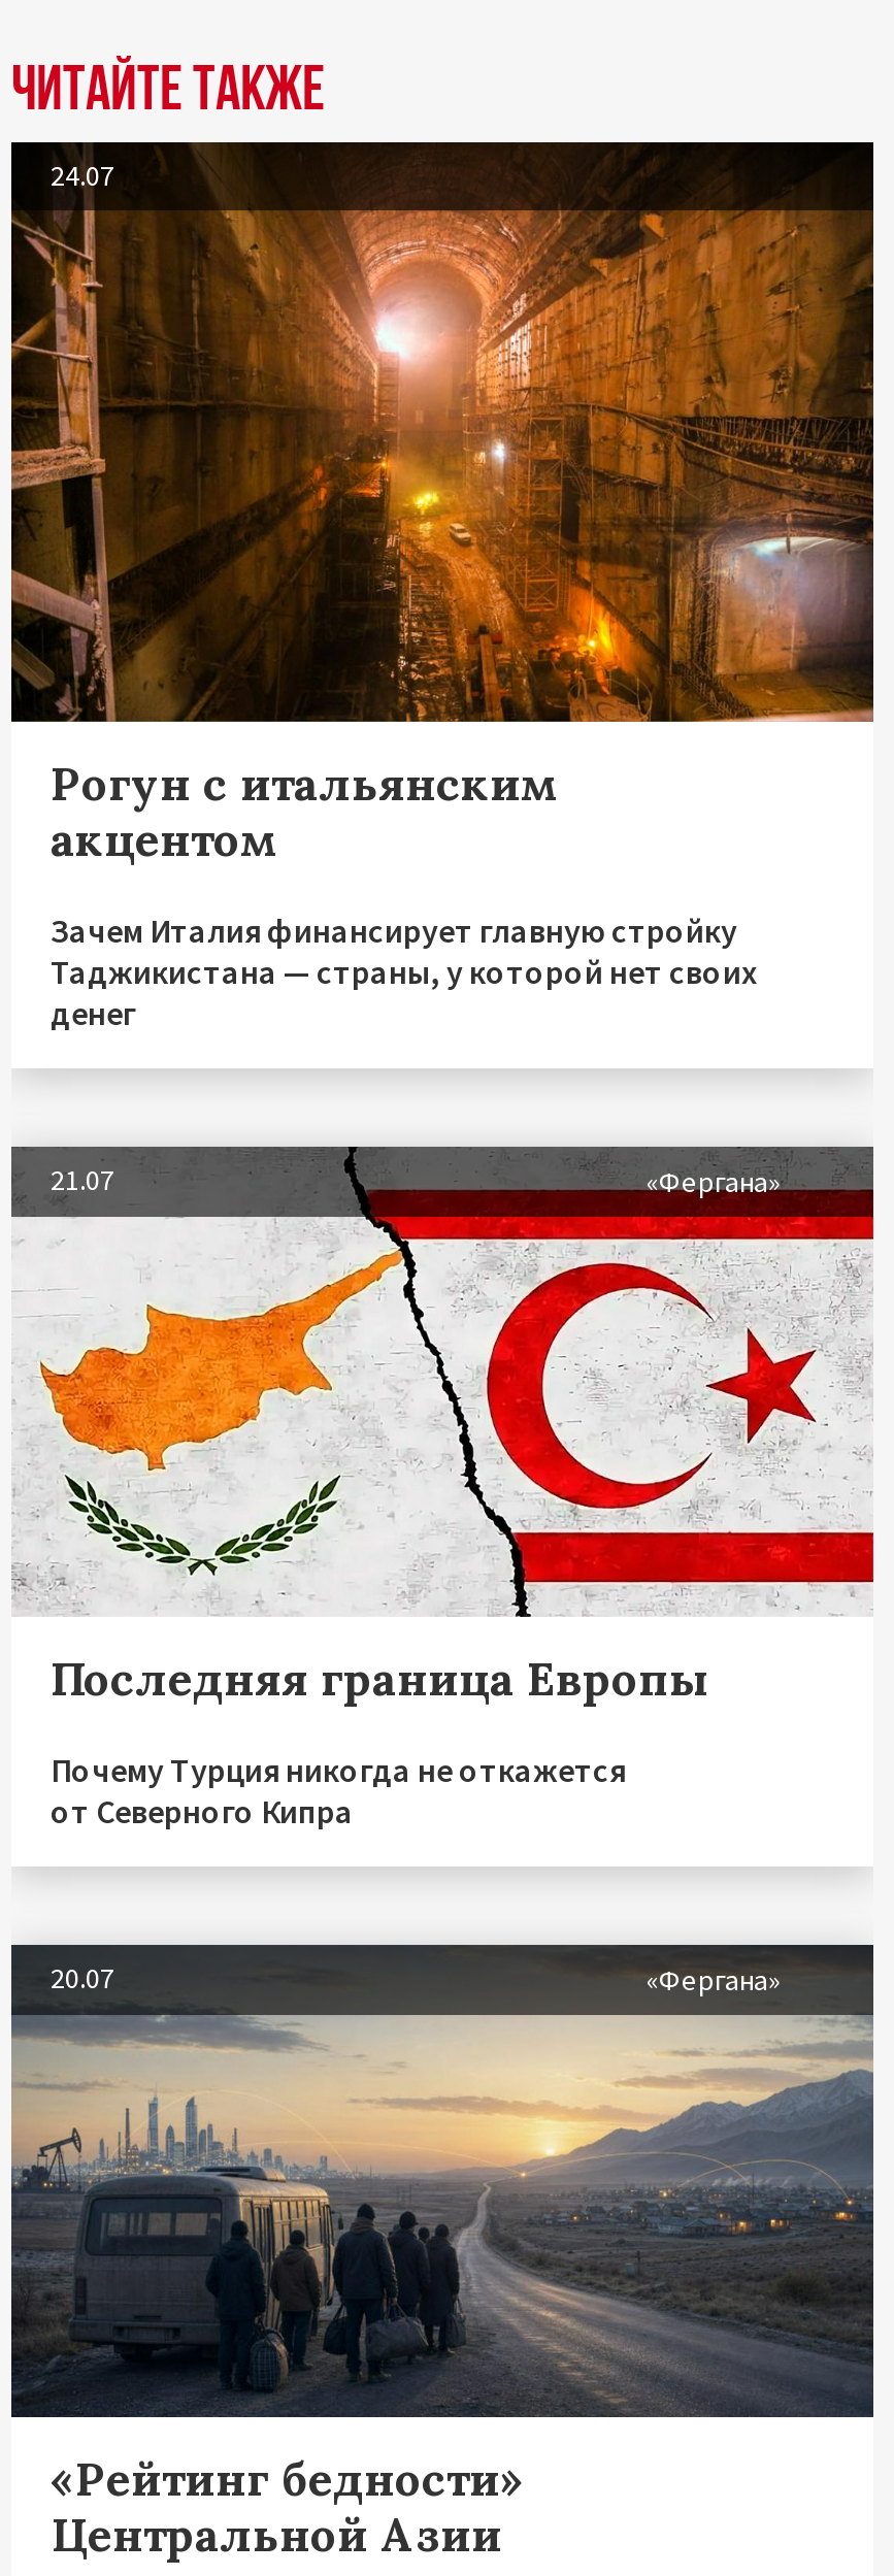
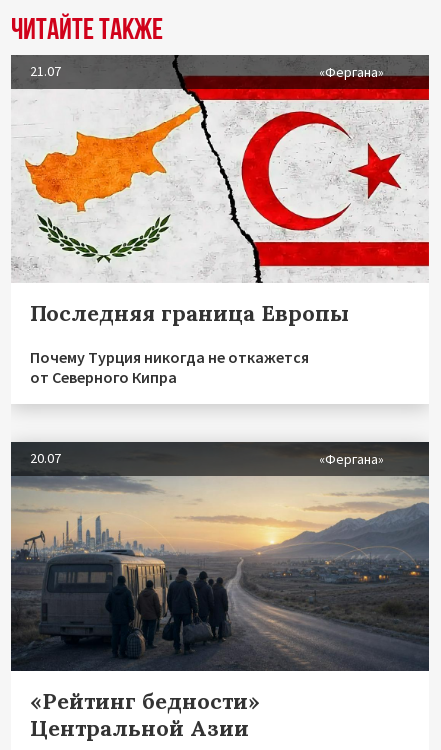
[9,144,875,724] [image] | 24.07 -> none
[51,755,758,1033] Рогун с итальянским | акцентом | Зачем Италия финансирует главную стройку | Таджикистана — страны, у которой нет своих | денег -> none

